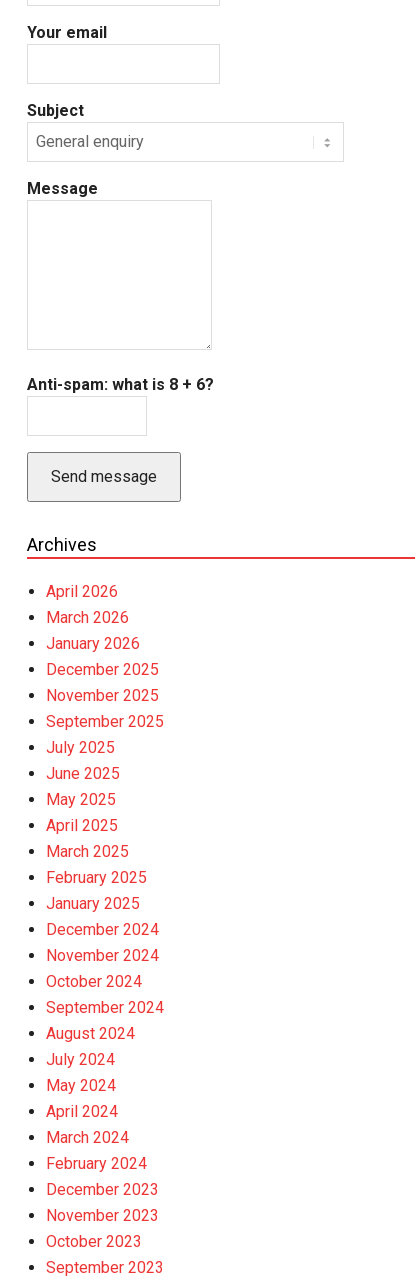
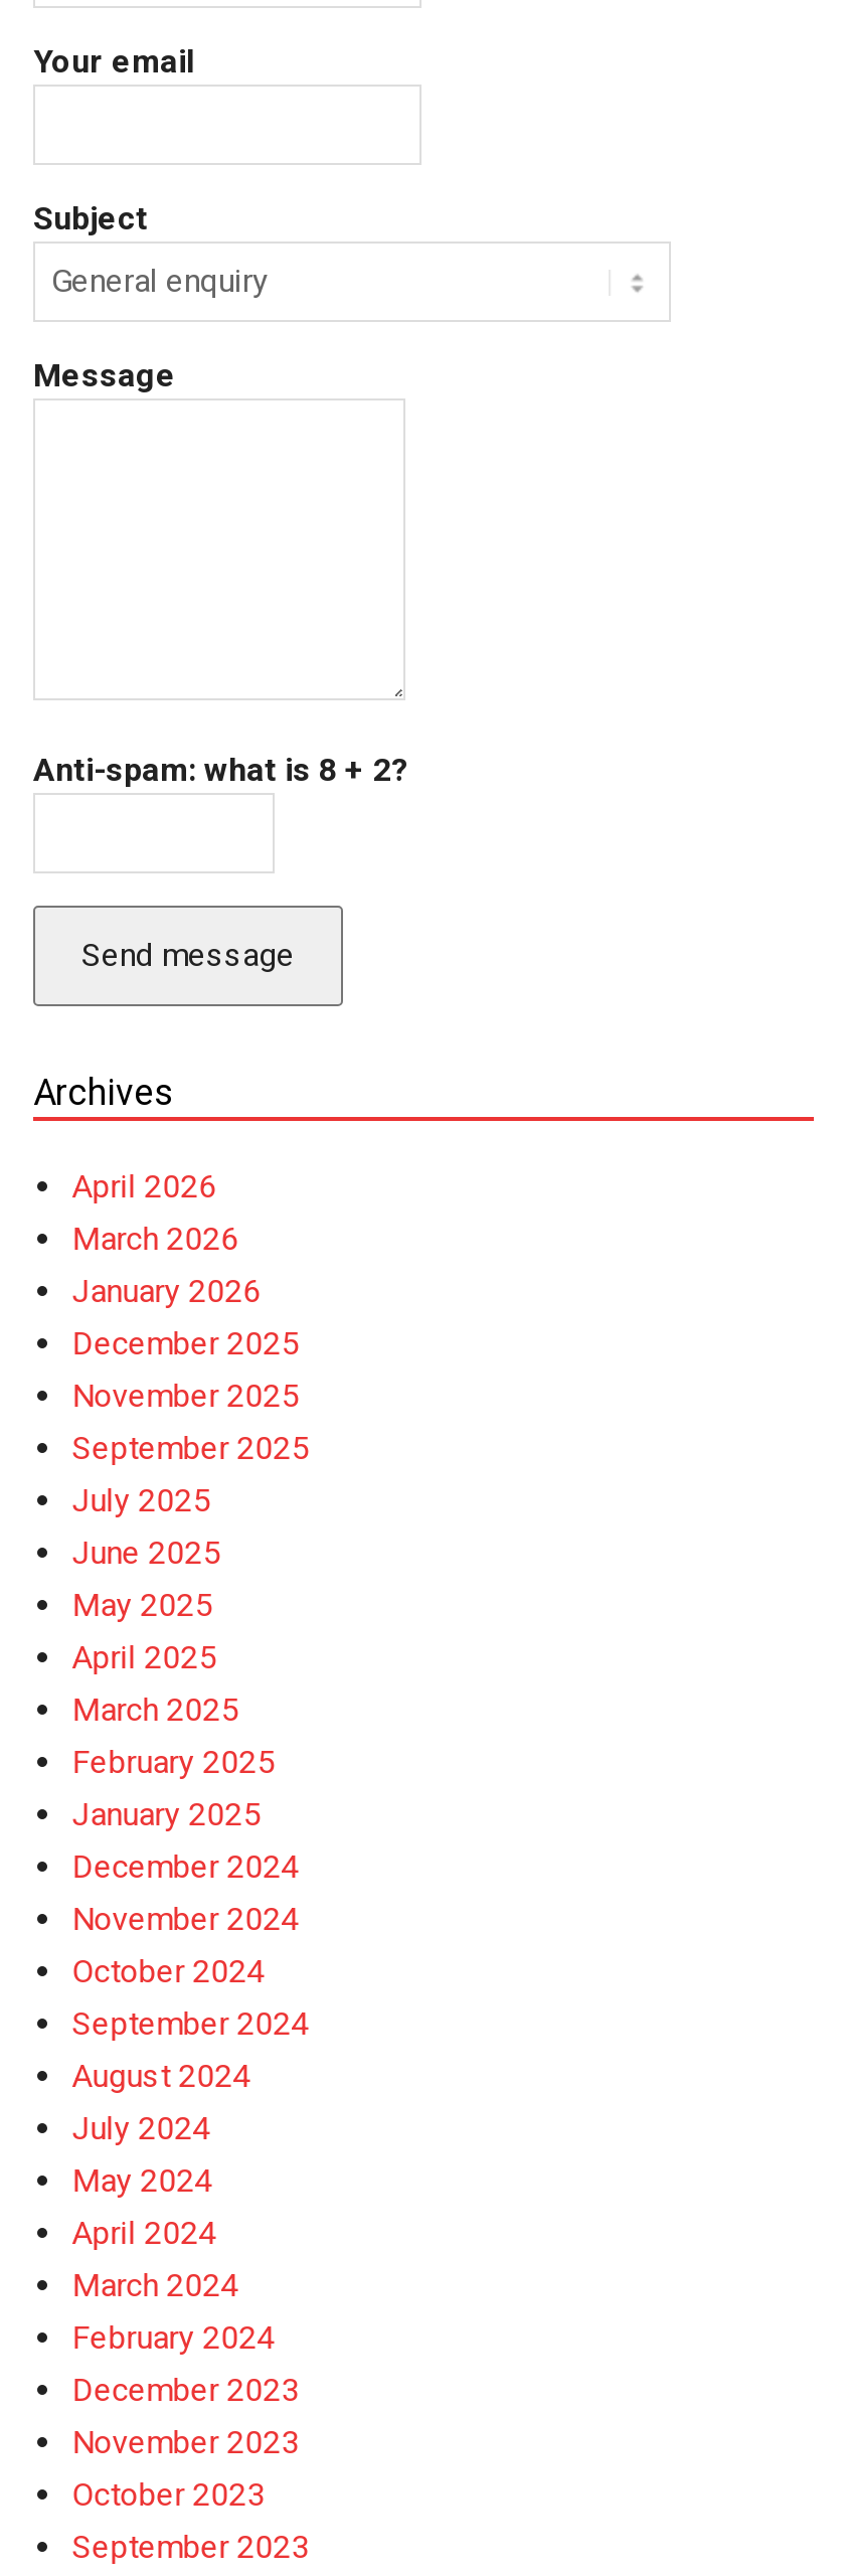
[27,375,214,394] Anti-spam: what is 8 + 6? -> [33,751,409,790] Anti-spam: what is 8 + 2?

